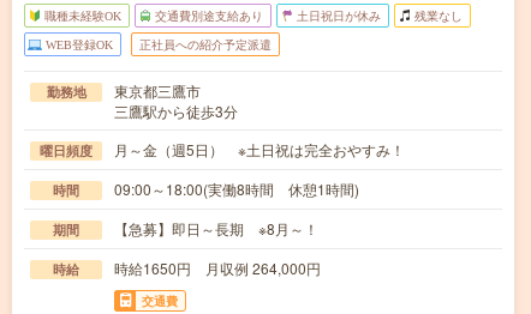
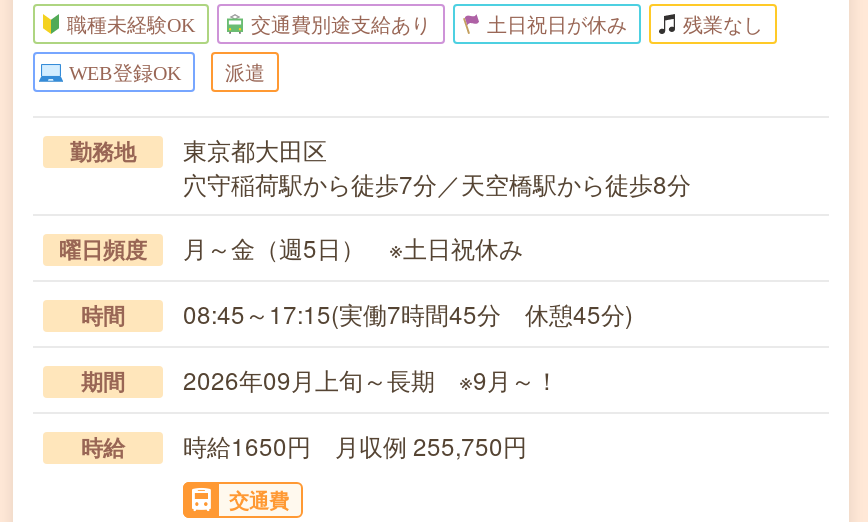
[139,38,272,50] 正社員への紹介予定派遣 -> [225,62,265,82] 派遣
[114,80,238,121] 東京都三鷹市 | 三鷹駅から徒歩3分 -> [183,132,691,200] 東京都大田区 | 穴守稲荷駅から徒歩7分／天空橋駅から徒歩8分
[114,139,405,159] 月～金（週5日） ※土日祝は完全おやすみ！ -> [183,230,523,264] 月～金（週5日） ※土日祝休み
[114,179,359,199] 09:00～18:00(実働8時間 休憩1時間) -> [183,296,633,330] 08:45～17:15(実働7時間45分 休憩45分)
[114,218,318,238] 【急募】即日～長期 ※8月～！ -> [183,362,559,396] 2026年09月上旬～長期 ※9月～！
[114,258,321,278] 時給1650円 月収例 264,000円 -> [183,428,527,462] 時給1650円 月収例 255,750円

